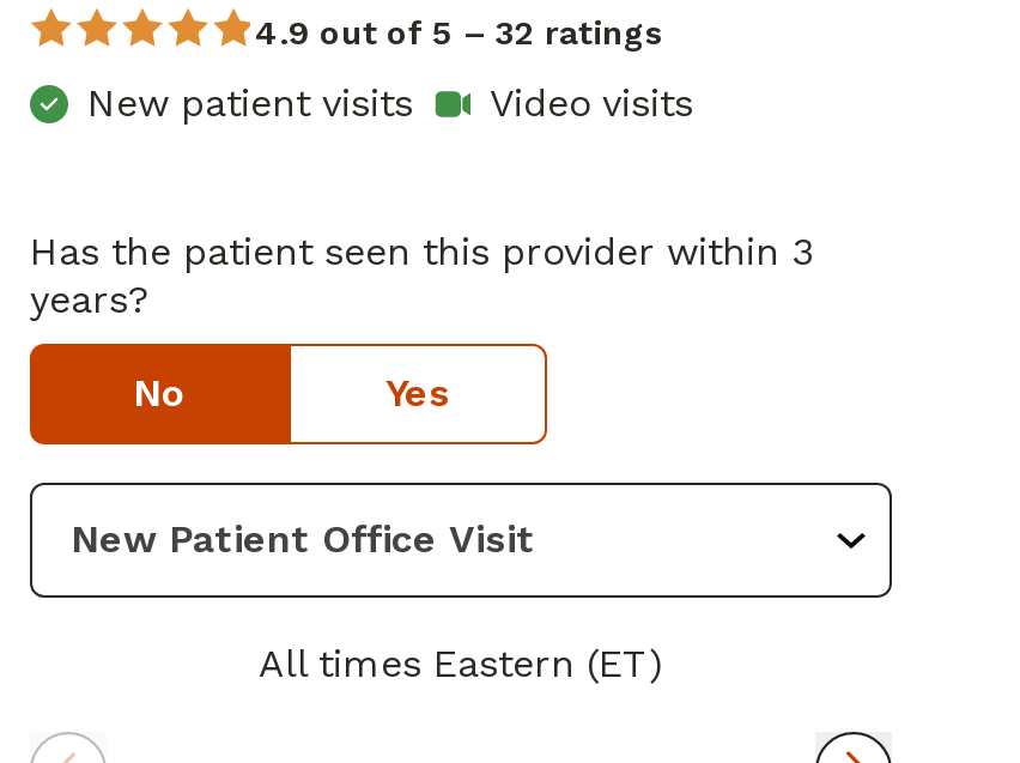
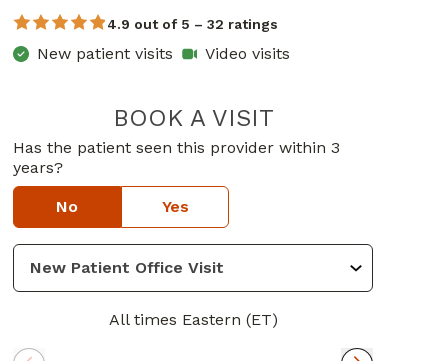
none -> [112,104,273,132] BOOK A VISIT

